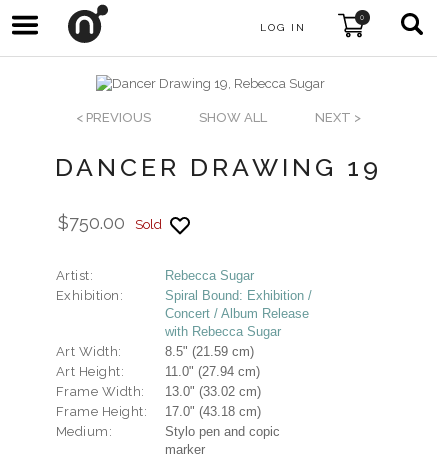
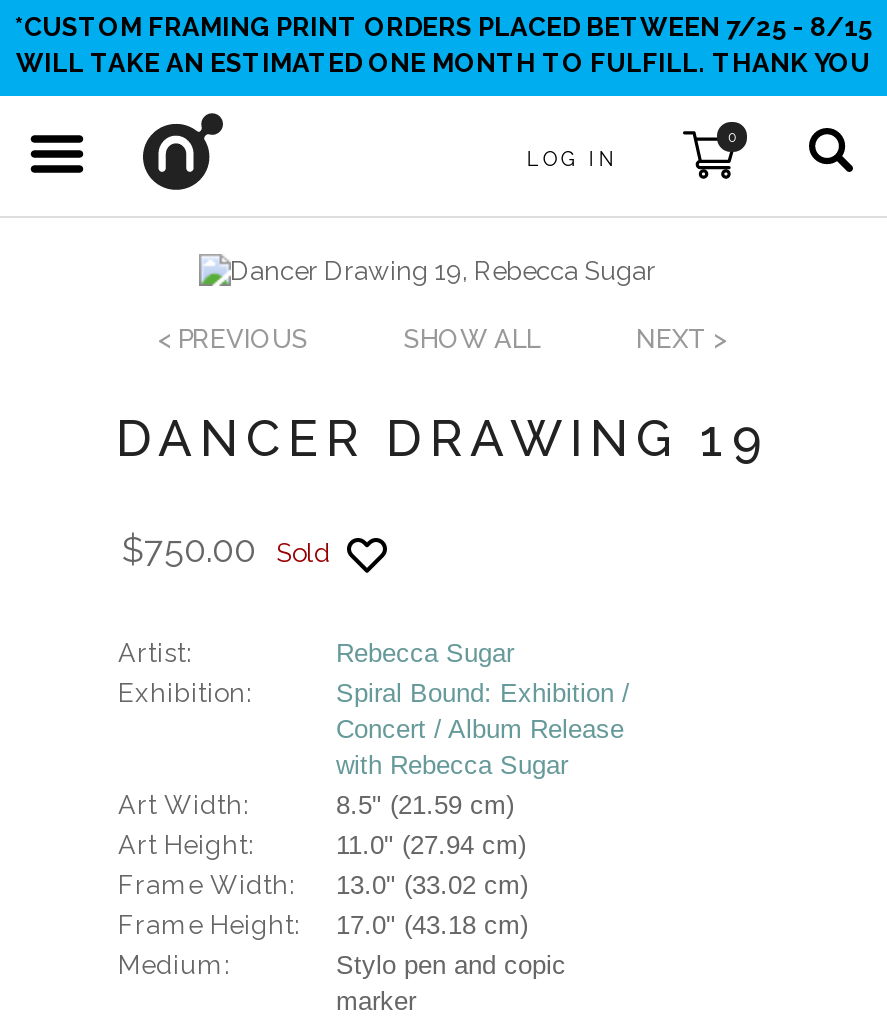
none -> [14,13,872,79] *CUSTOM FRAMING PRINT ORDERS PLACED BETWEEN 7/25 - 8/15 | WILL TAKE AN ESTIMATED ONE MONTH TO FULFILL. THANK YOU

